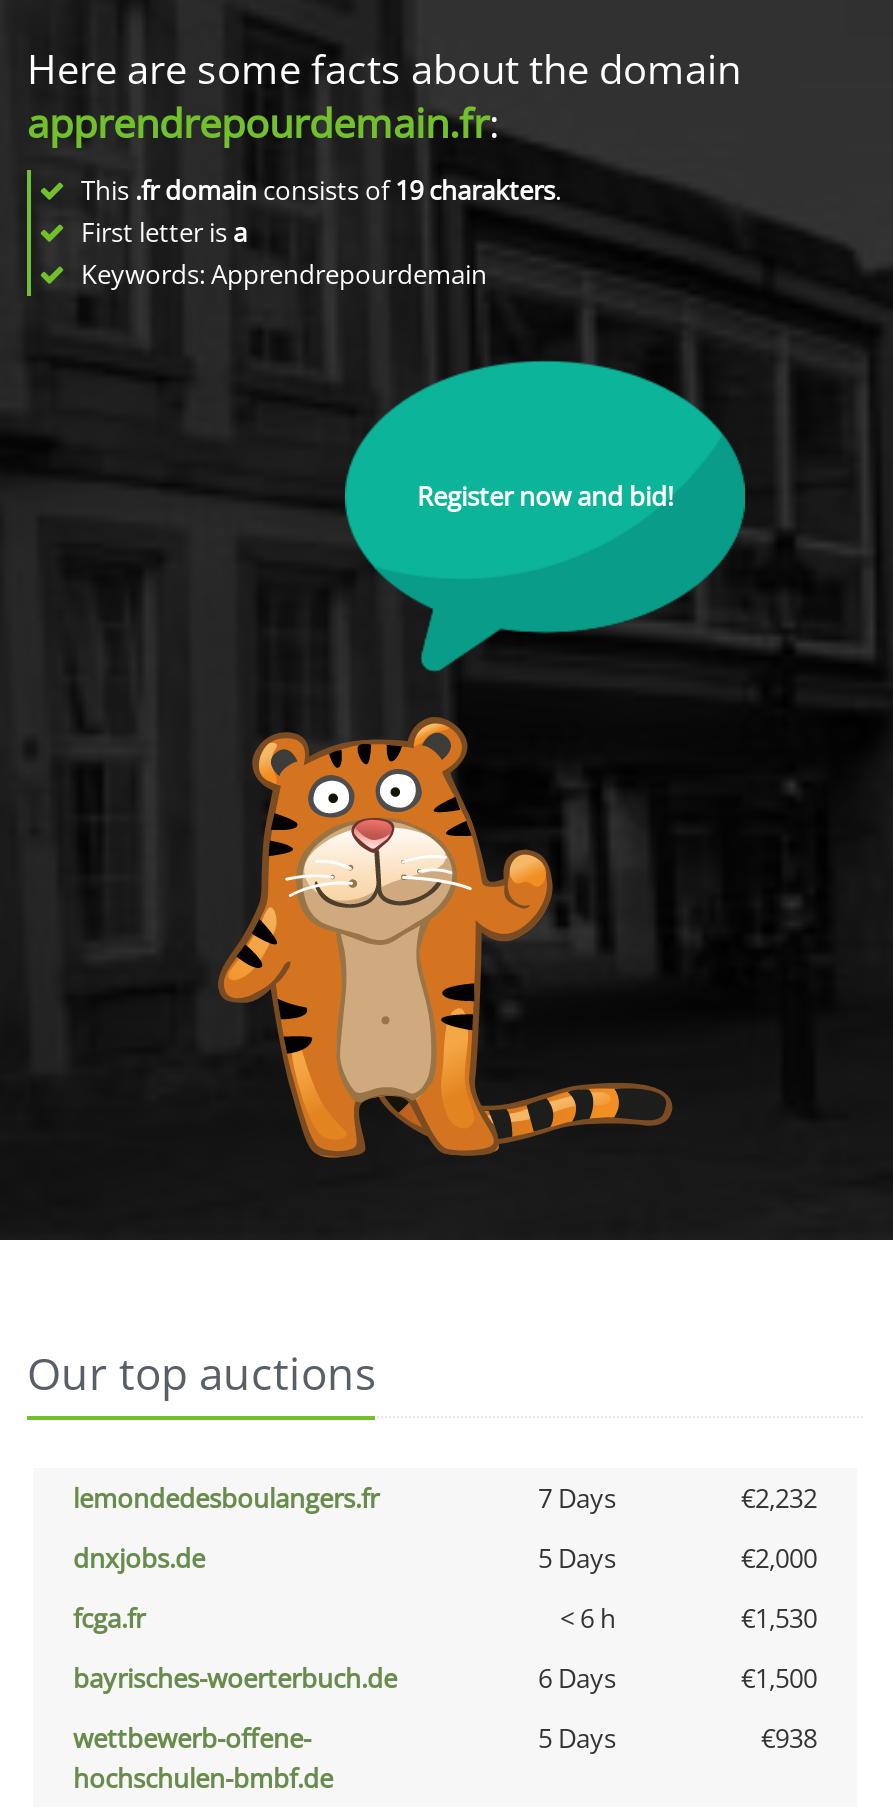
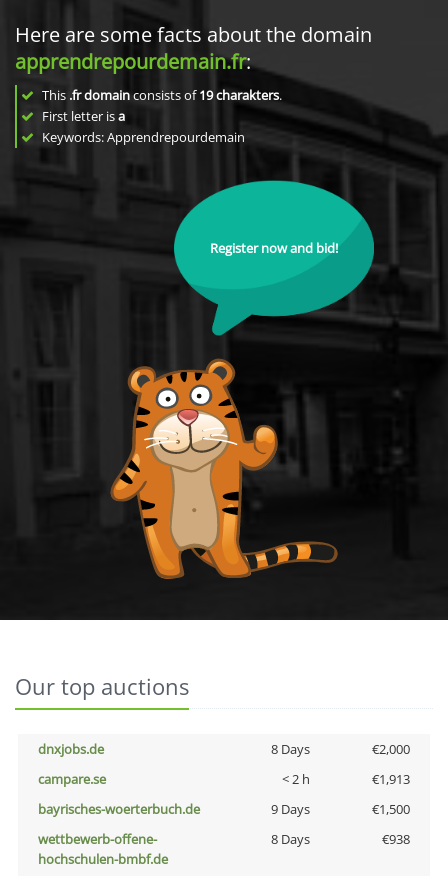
[73,1480,817,1516] lemondedesboulangers.fr | 7 Days | €2,232 -> none
[538,1540,616,1576] 5 Days -> [270,740,309,758] 8 Days
[73,1600,817,1636] fcga.fr | < 6 h | €1,530 -> [38,770,410,788] campare.se | < 2 h | €1,913
[538,1660,616,1696] 6 Days -> [270,800,309,818] 9 Days
[538,1720,616,1756] 5 Days -> [270,830,309,848] 8 Days

